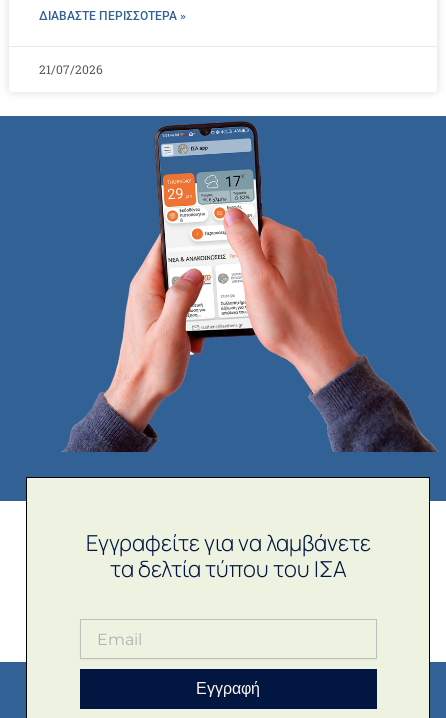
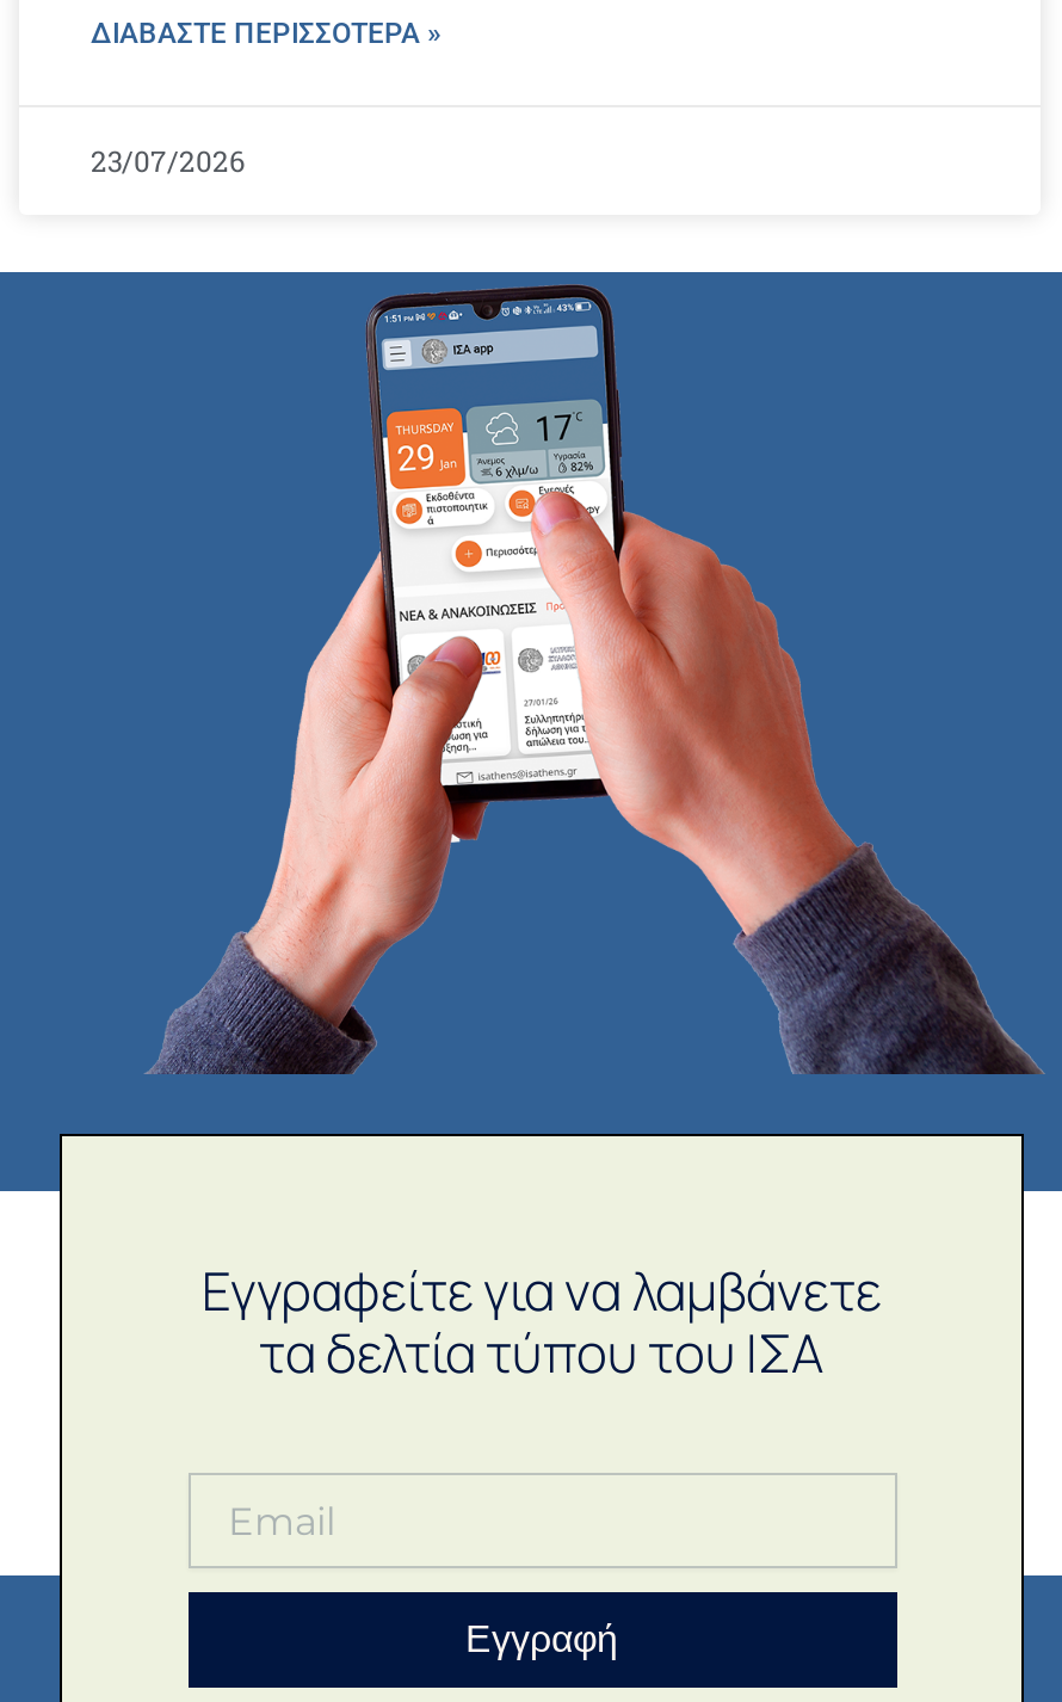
[39,61,103,77] 21/07/2026 -> [91,141,246,179] 23/07/2026

